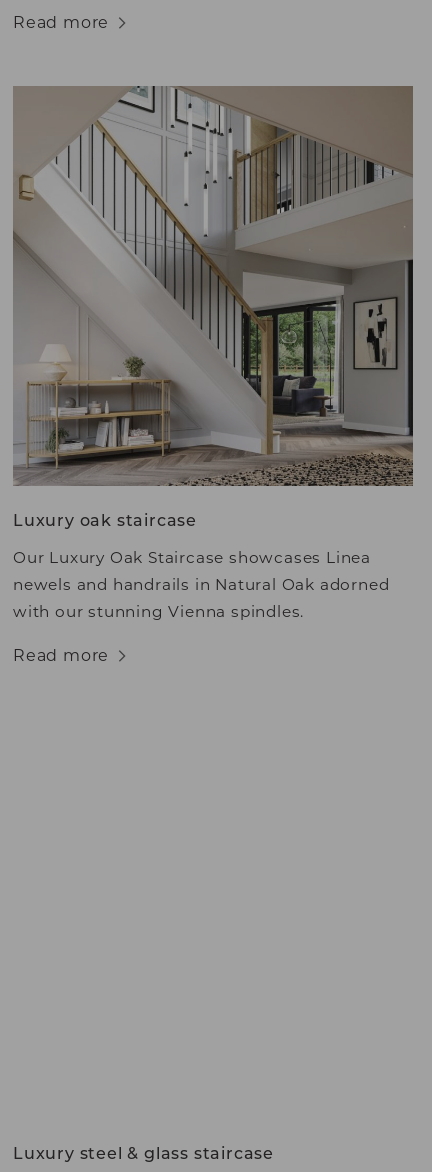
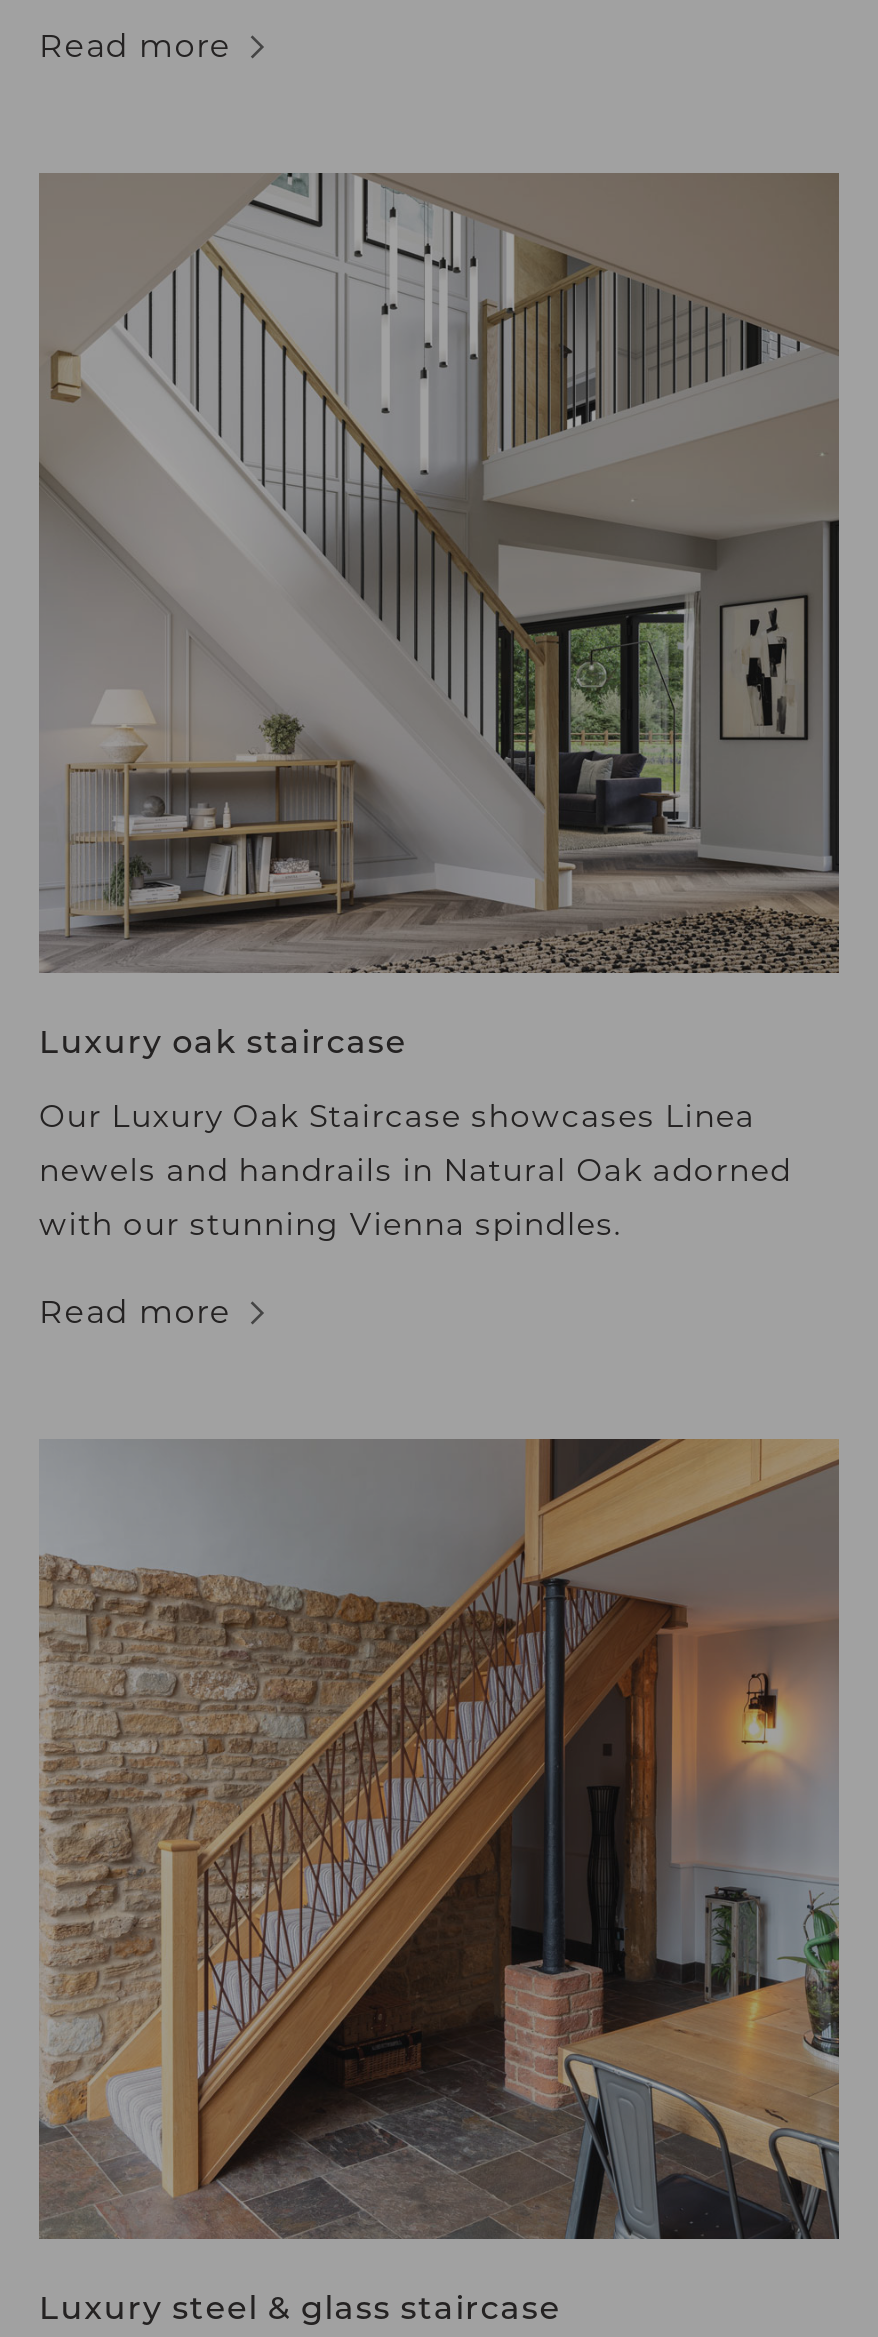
none -> [37,1437,841,2241] [image]

